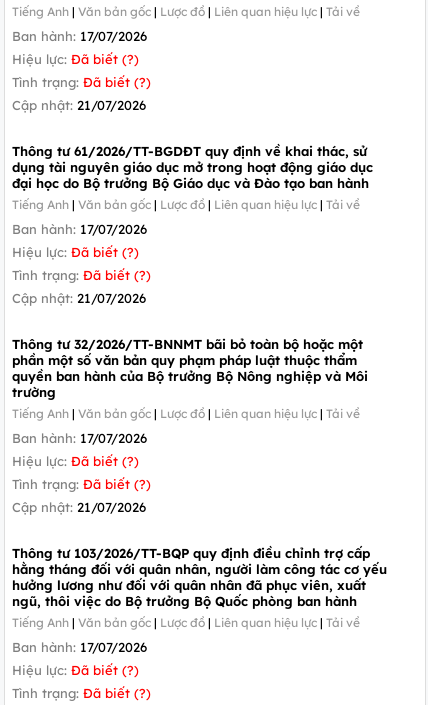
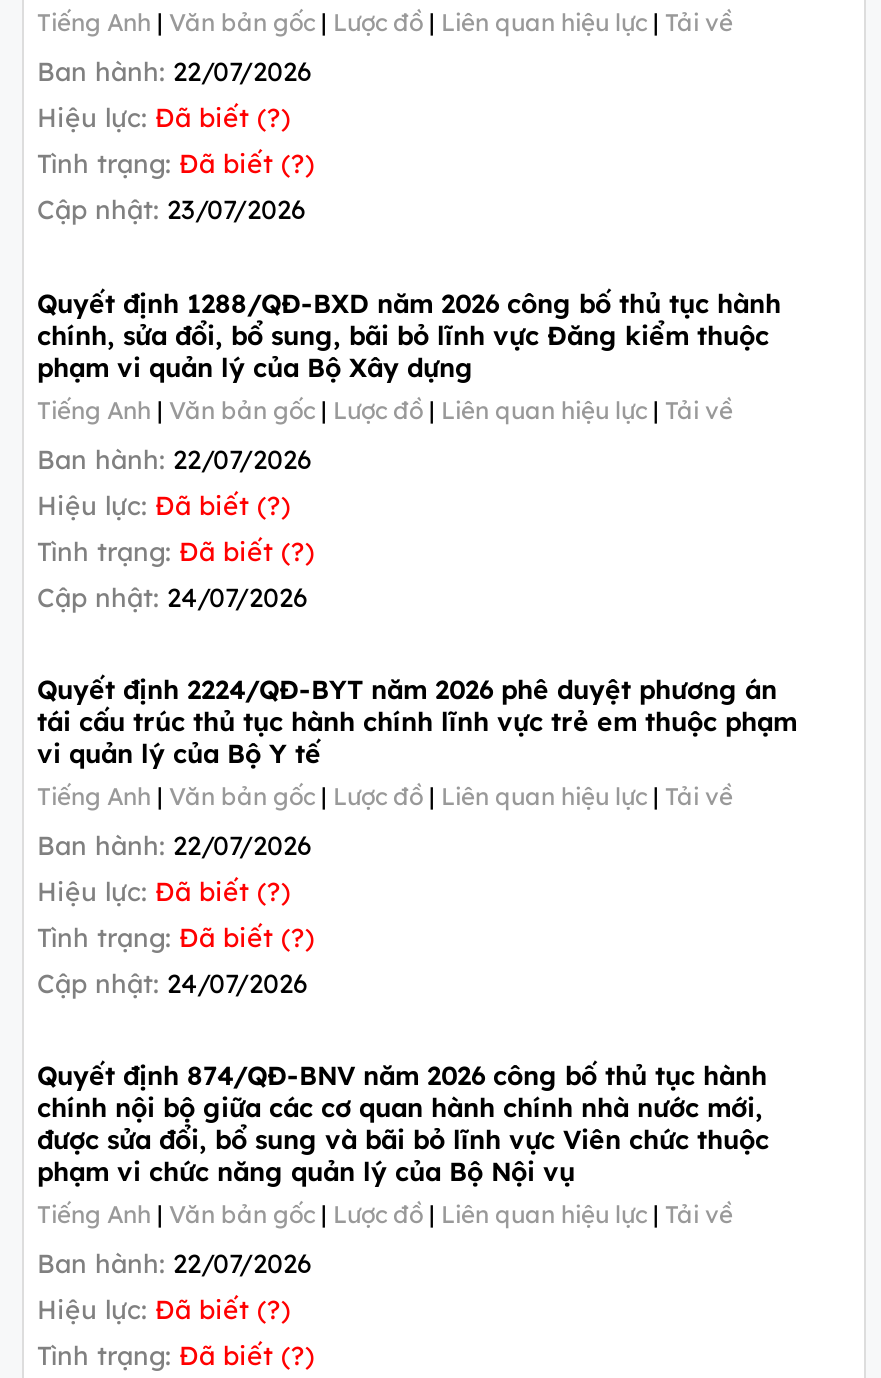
[11,28,146,44] Ban hành: 17/07/2026 -> [37,55,311,87] Ban hành: 22/07/2026
[11,97,145,113] Cập nhật: 21/07/2026 -> [37,193,305,225] Cập nhật: 23/07/2026
[11,143,372,191] Thông tư 61/2026/TT-BGDĐT quy định về khai thác, sử | dụng tài nguyên giáo dục mở trong hoạt động giáo dục | đại học do Bộ trưởng Bộ Giáo dục và Đào tạo ban hành -> [37,286,781,382] Quyết định 1288/QĐ-BXD năm 2026 công bố thủ tục hành | chính, sửa đổi, bổ sung, bãi bỏ lĩnh vực Đăng kiểm thuộc | phạm vi quản lý của Bộ Xây dựng
[11,221,146,237] Ban hành: 17/07/2026 -> [37,442,311,474] Ban hành: 22/07/2026
[11,290,145,306] Cập nhật: 21/07/2026 -> [37,580,307,612] Cập nhật: 24/07/2026
[11,336,367,400] Thông tư 32/2026/TT-BNNMT bãi bỏ toàn bộ hoặc một | phần một số văn bản quy phạm pháp luật thuộc thẩm | quyền ban hành của Bộ trưởng Bộ Nông nghiệp và Môi | trường -> [37,672,797,768] Quyết định 2224/QĐ-BYT năm 2026 phê duyệt phương án | tái cấu trúc thủ tục hành chính lĩnh vực trẻ em thuộc phạm | vi quản lý của Bộ Y tế
[11,430,146,446] Ban hành: 17/07/2026 -> [37,828,311,860] Ban hành: 22/07/2026
[11,499,145,515] Cập nhật: 21/07/2026 -> [37,966,307,998] Cập nhật: 24/07/2026
[11,545,386,609] Thông tư 103/2026/TT-BQP quy định điều chỉnh trợ cấp | hằng tháng đối với quân nhân, người làm công tác cơ yếu | hưởng lương như đối với quân nhân đã phục viên, xuất | ngũ, thôi việc do Bộ trưởng Bộ Quốc phòng ban hành -> [37,1058,769,1186] Quyết định 874/QĐ-BNV năm 2026 công bố thủ tục hành | chính nội bộ giữa các cơ quan hành chính nhà nước mới, | được sửa đổi, bổ sung và bãi bỏ lĩnh vực Viên chức thuộc | phạm vi chức năng quản lý của Bộ Nội vụ
[11,639,146,655] Ban hành: 17/07/2026 -> [37,1246,311,1278] Ban hành: 22/07/2026

